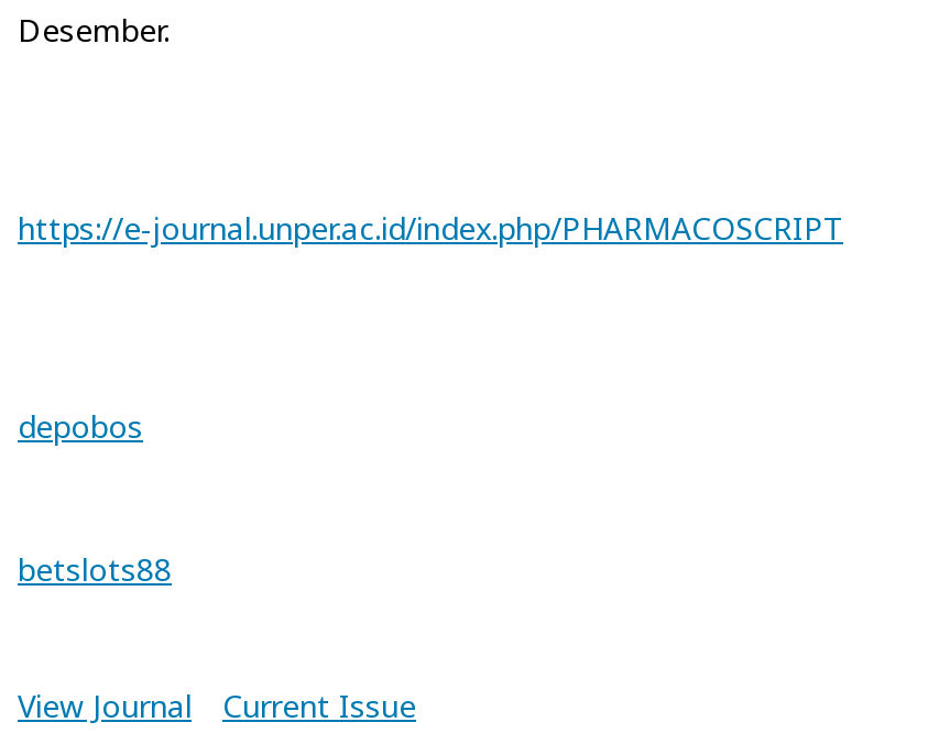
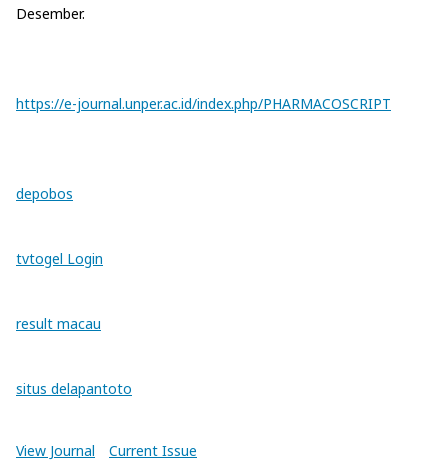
[18,548,172,590] betslots88 -> [16,249,132,398] tvtogel Login | result macau | situs delapantoto

